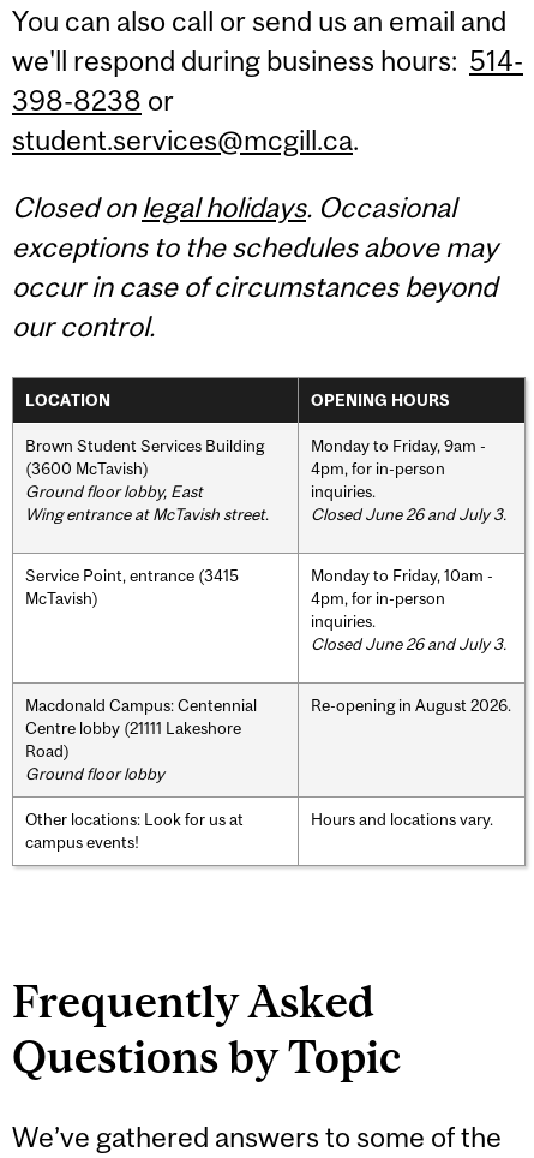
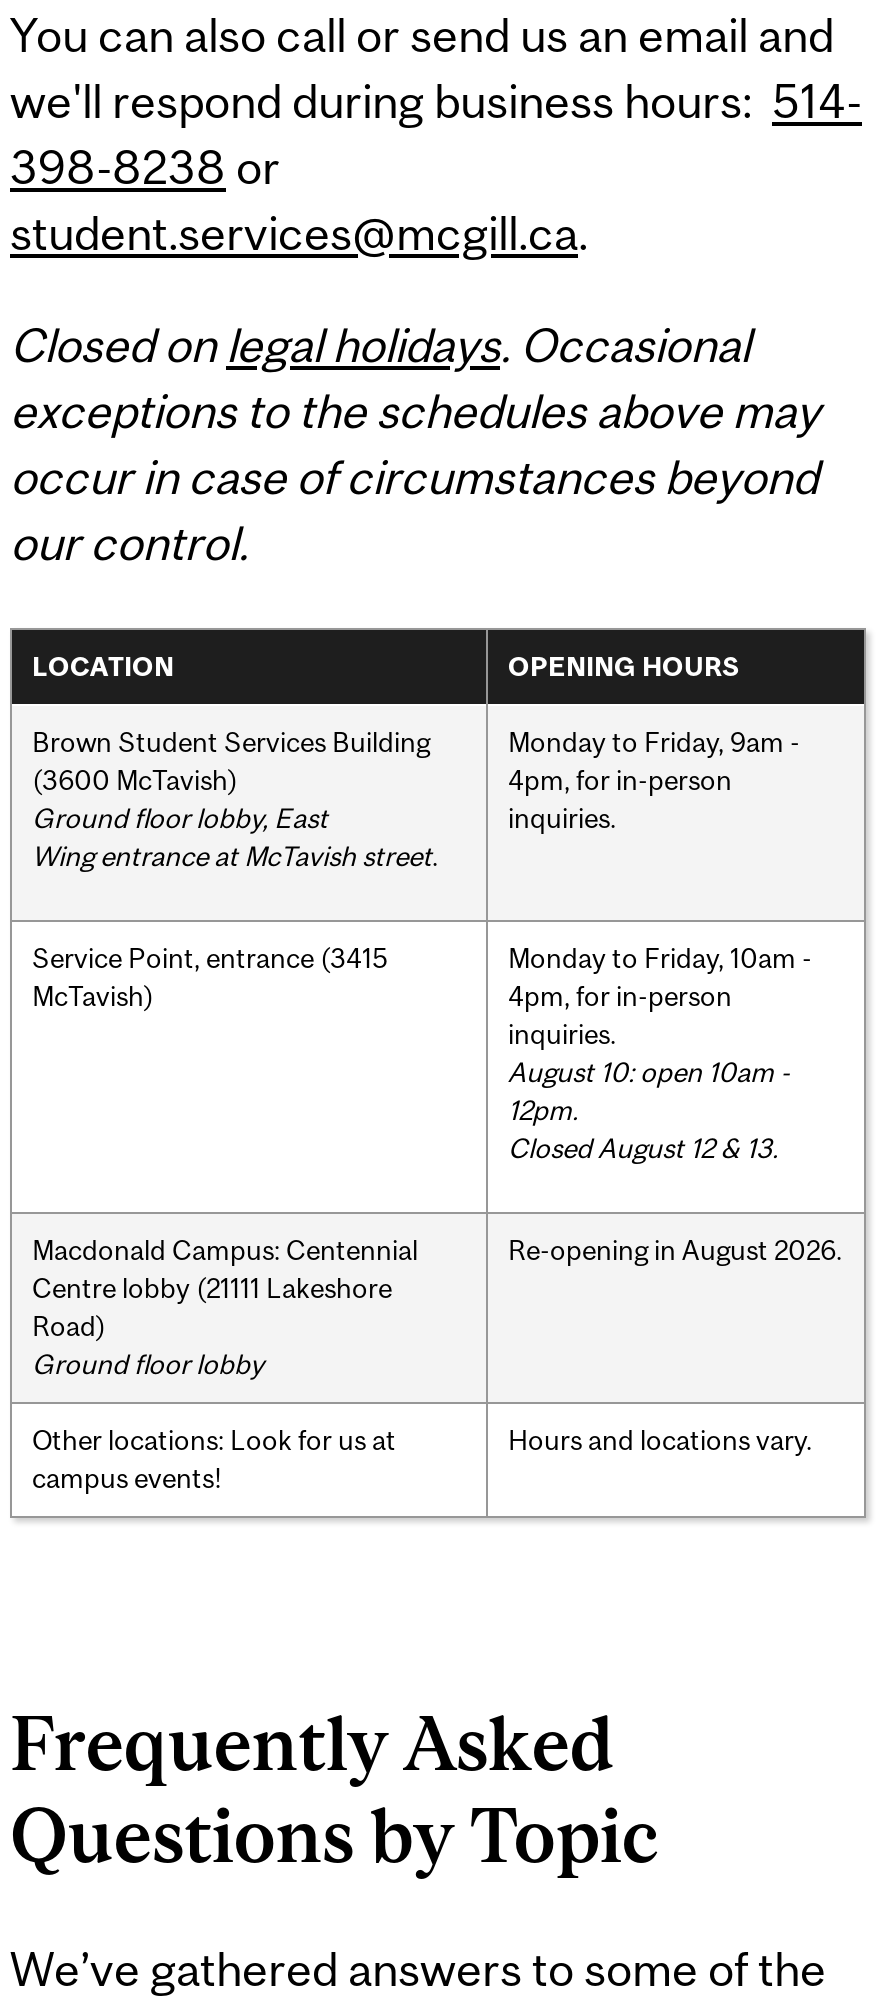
[311,504,506,523] Closed June 26 and July 3. -> none
[311,634,506,653] Closed June 26 and July 3. -> [508,1055,790,1163] August 10: open 10am - | 12pm. | Closed August 12 & 13.

